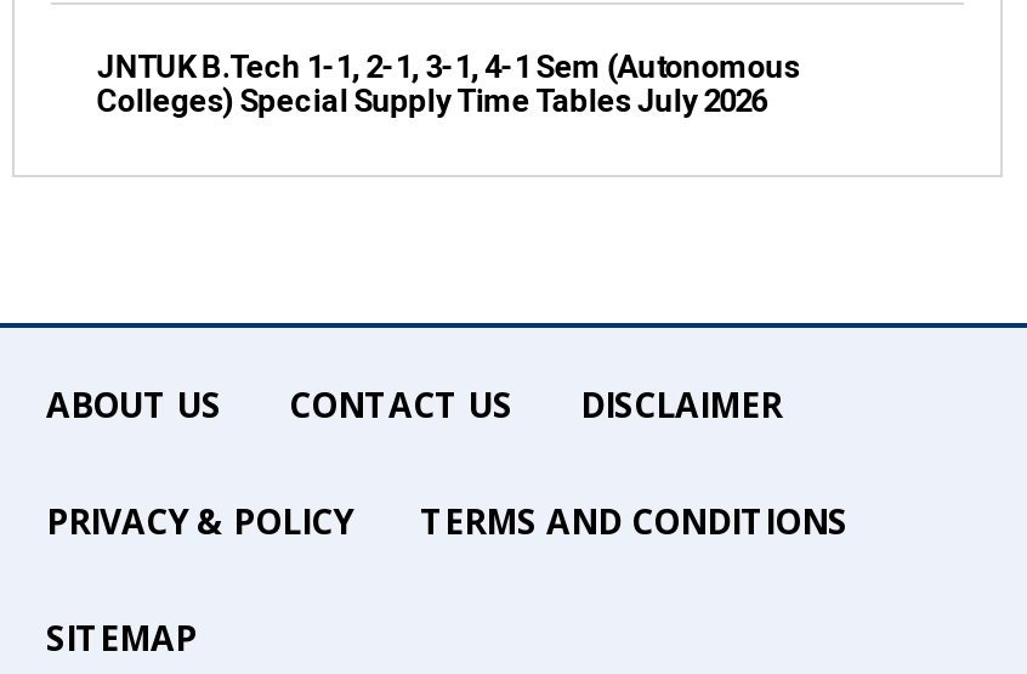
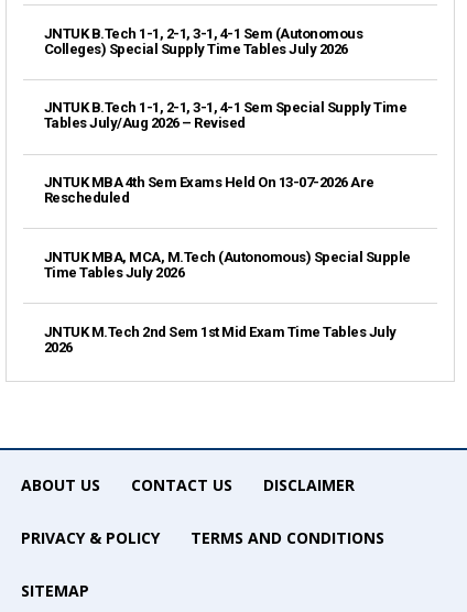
none -> [44,99,407,131] JNTUK B.Tech 1-1, 2-1, 3-1, 4-1 Sem Special Supply Time | Tables July/Aug 2026 – Revised
none -> [44,174,374,206] JNTUK MBA 4th Sem Exams Held On 13-07-2026 Are | Rescheduled
none -> [44,249,411,280] JNTUK MBA, MCA, M.Tech (Autonomous) Special Supple | Time Tables July 2026
none -> [44,323,396,355] JNTUK M.Tech 2nd Sem 1st Mid Exam Time Tables July | 2026

